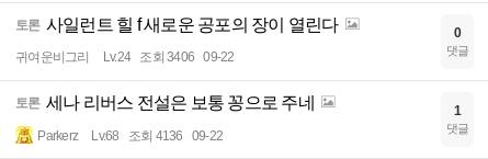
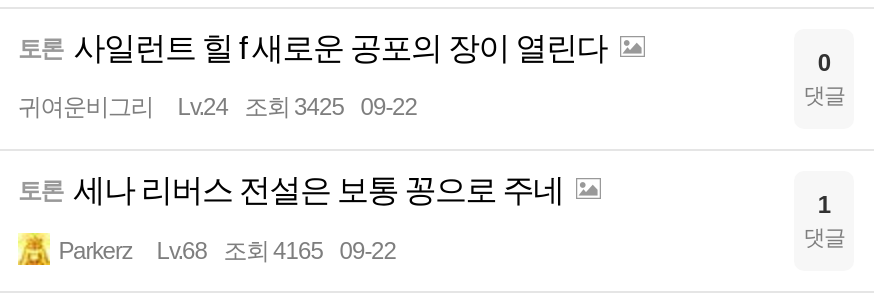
[15,49,234,65] 귀여운비그리 Lv.24 조회 3406 09-22 -> [18,93,417,121] 귀여운비그리 Lv.24 조회 3425 09-22
[38,128,223,144] Parkerz Lv.68 조회 4136 09-22 -> [58,237,396,265] Parkerz Lv.68 조회 4165 09-22

